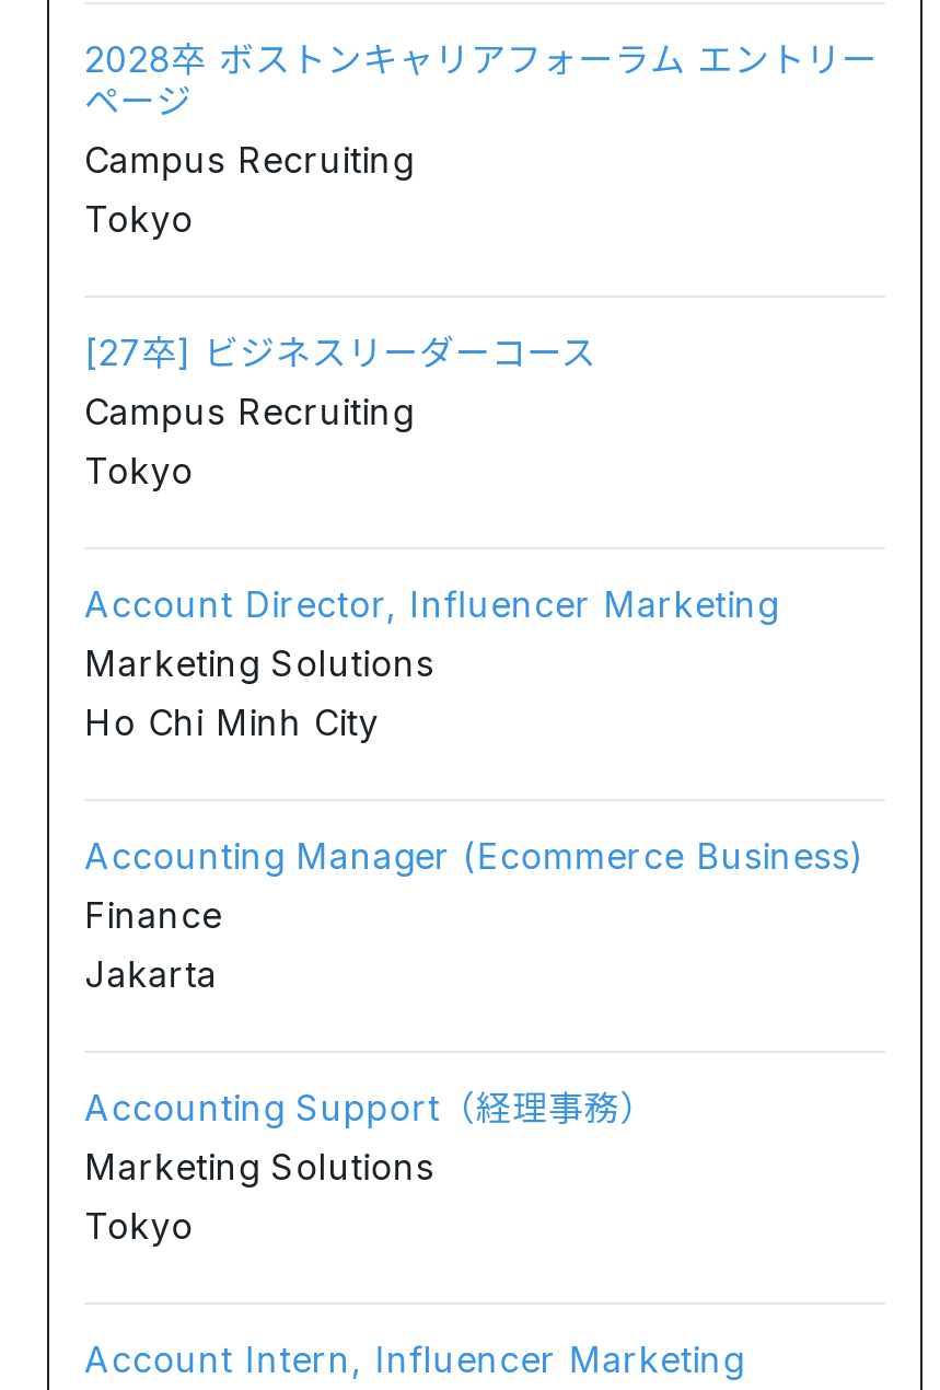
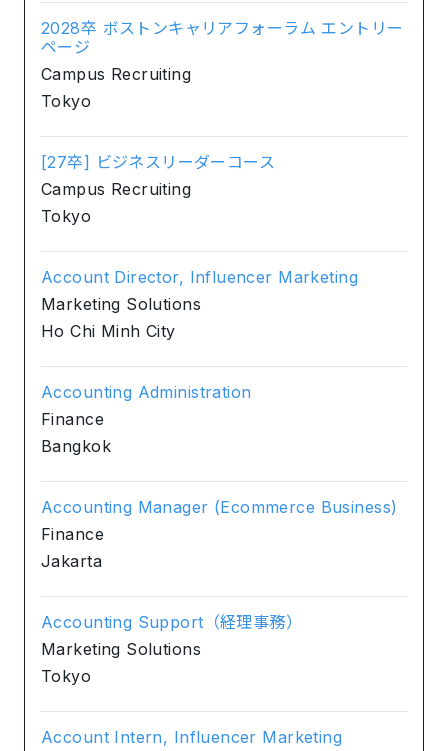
none -> [41,382,251,456] Accounting Administration | Finance | Bangkok

